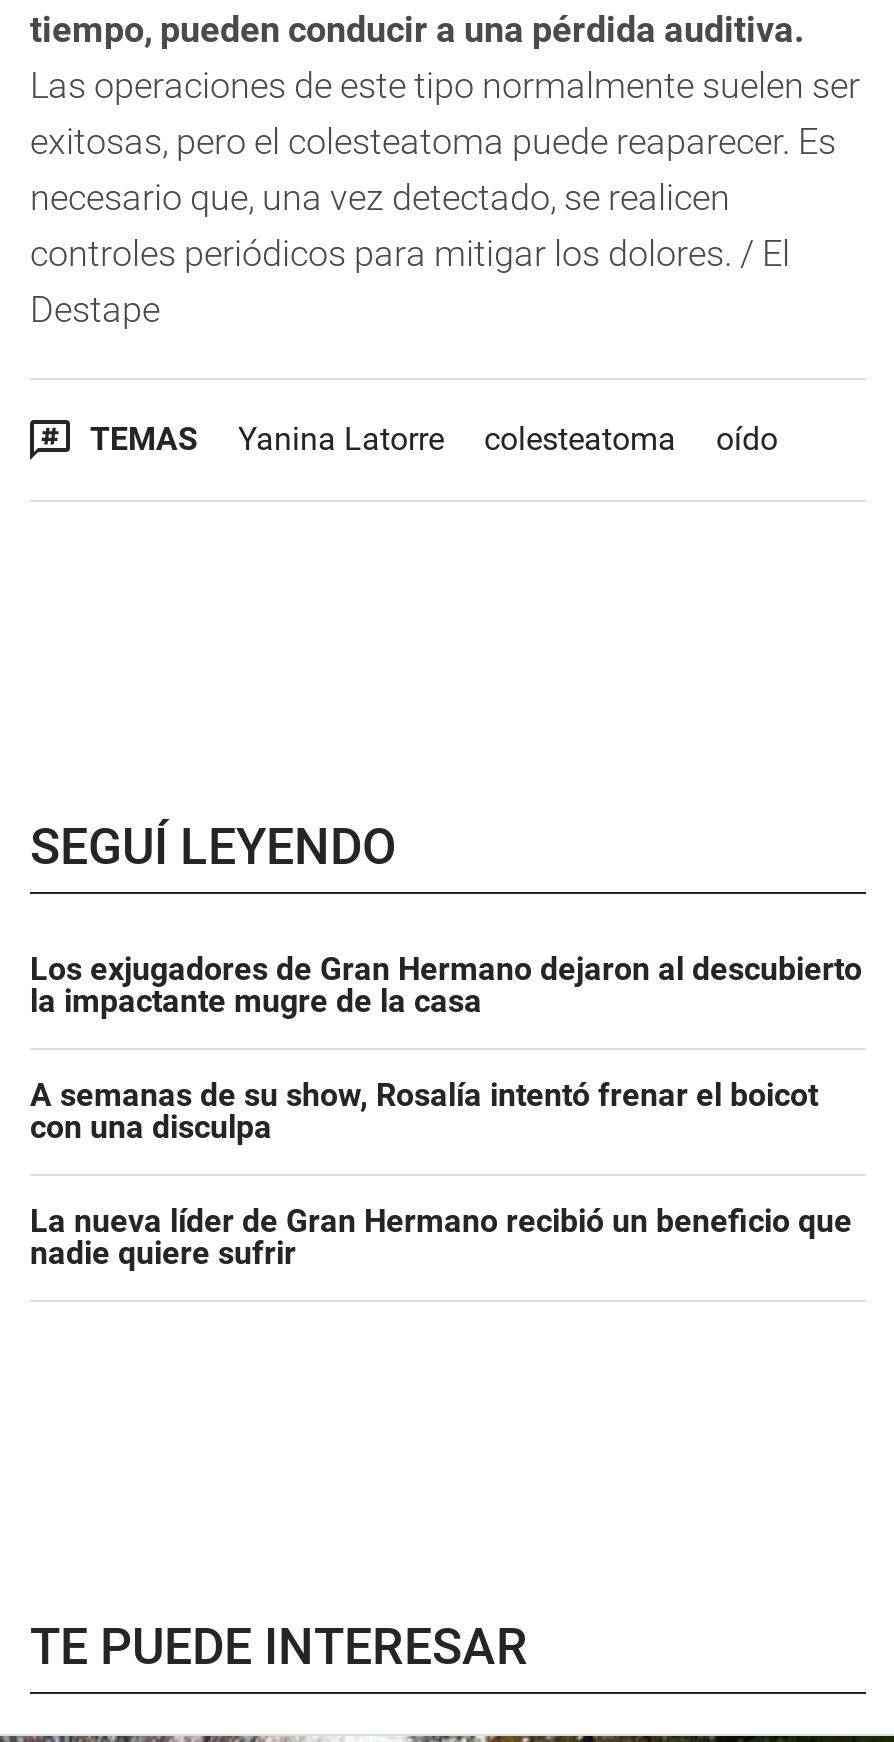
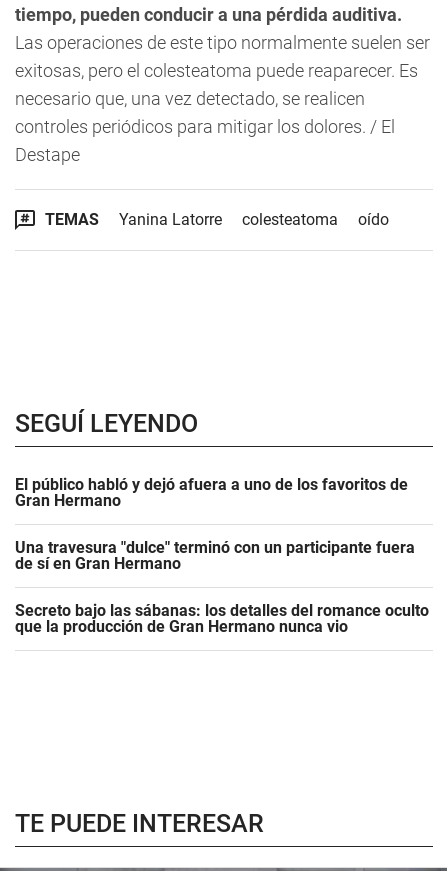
[30,950,862,1020] Los exjugadores de Gran Hermano dejaron al descubierto | la impactante mugre de la casa -> [15,475,408,510] El público habló y dejó afuera a uno de los favoritos de | Gran Hermano
[30,1076,818,1146] A semanas de su show, Rosalía intentó frenar el boicot | con una disculpa -> [15,538,415,573] Una travesura "dulce" terminó con un participante fuera | de sí en Gran Hermano
[30,1202,852,1272] La nueva líder de Gran Hermano recibió un beneficio que | nadie quiere sufrir -> [15,601,429,636] Secreto bajo las sábanas: los detalles del romance oculto | que la producción de Gran Hermano nunca vio

